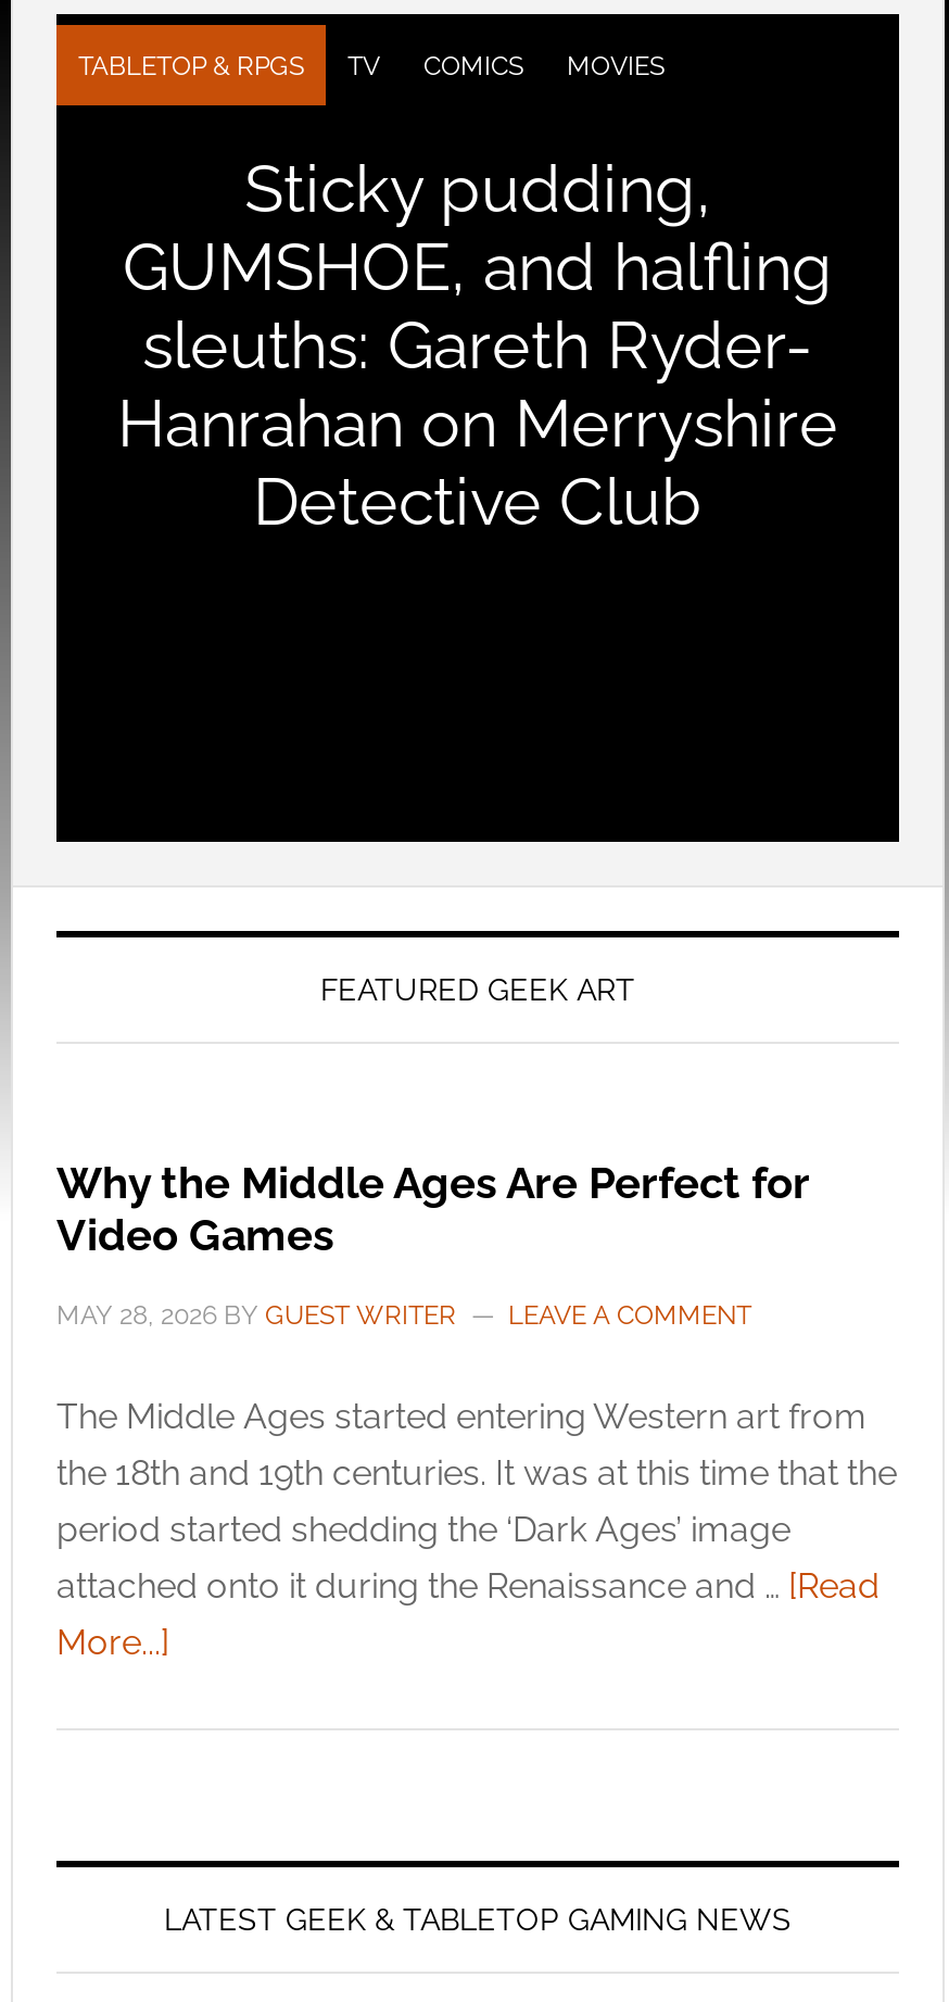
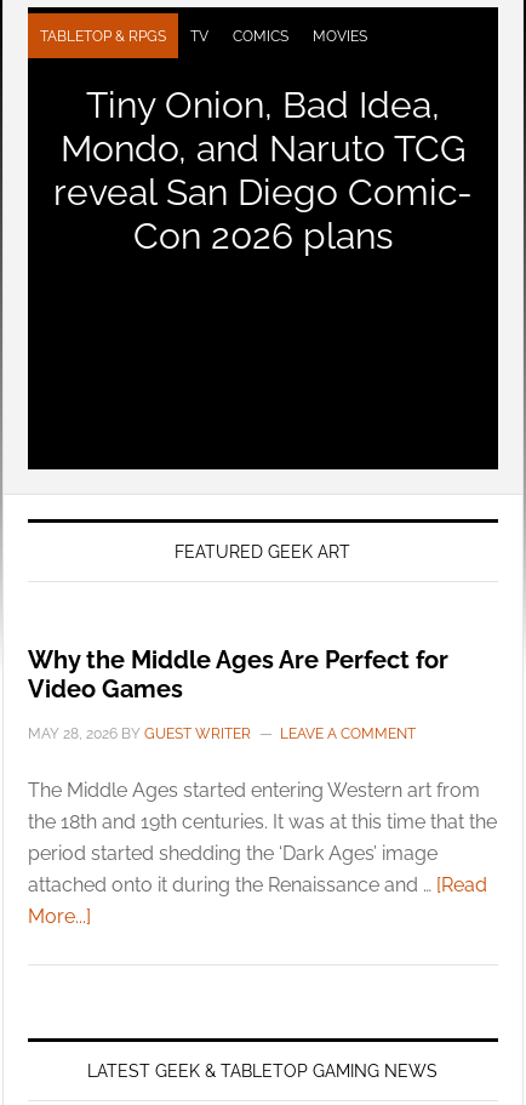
[117,151,838,540] Sticky pudding, | GUMSHOE, and halfling | sleuths: Gareth Ryder- | Hanrahan on Merryshire | Detective Club -> [53,84,473,257] Tiny Onion, Bad Idea, | Mondo, and Naruto TCG | reveal San Diego Comic- | Con 2026 plans

